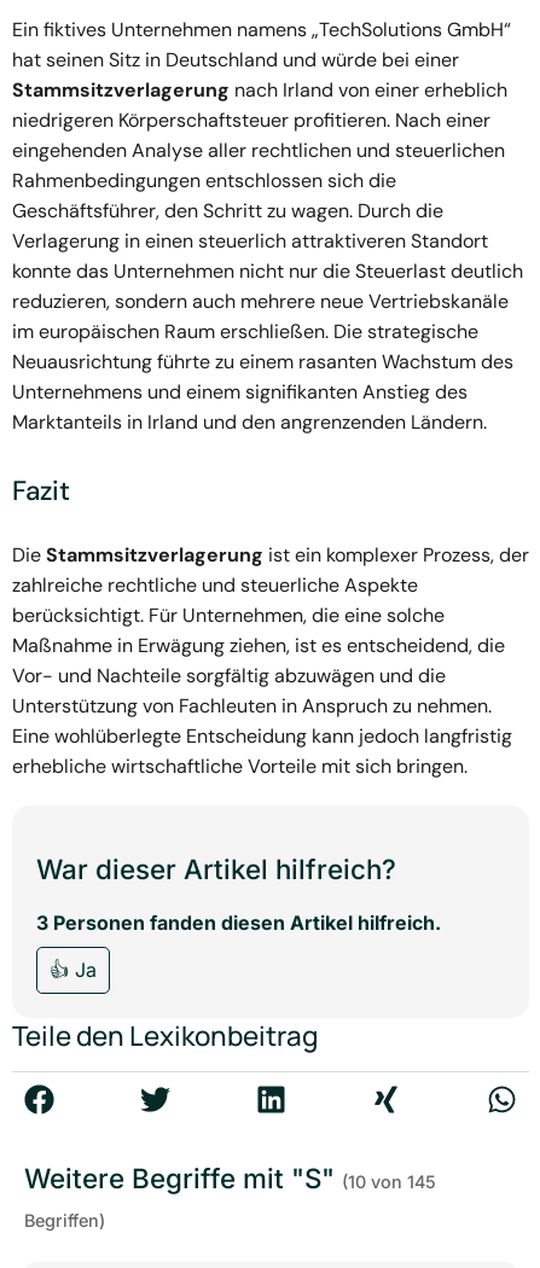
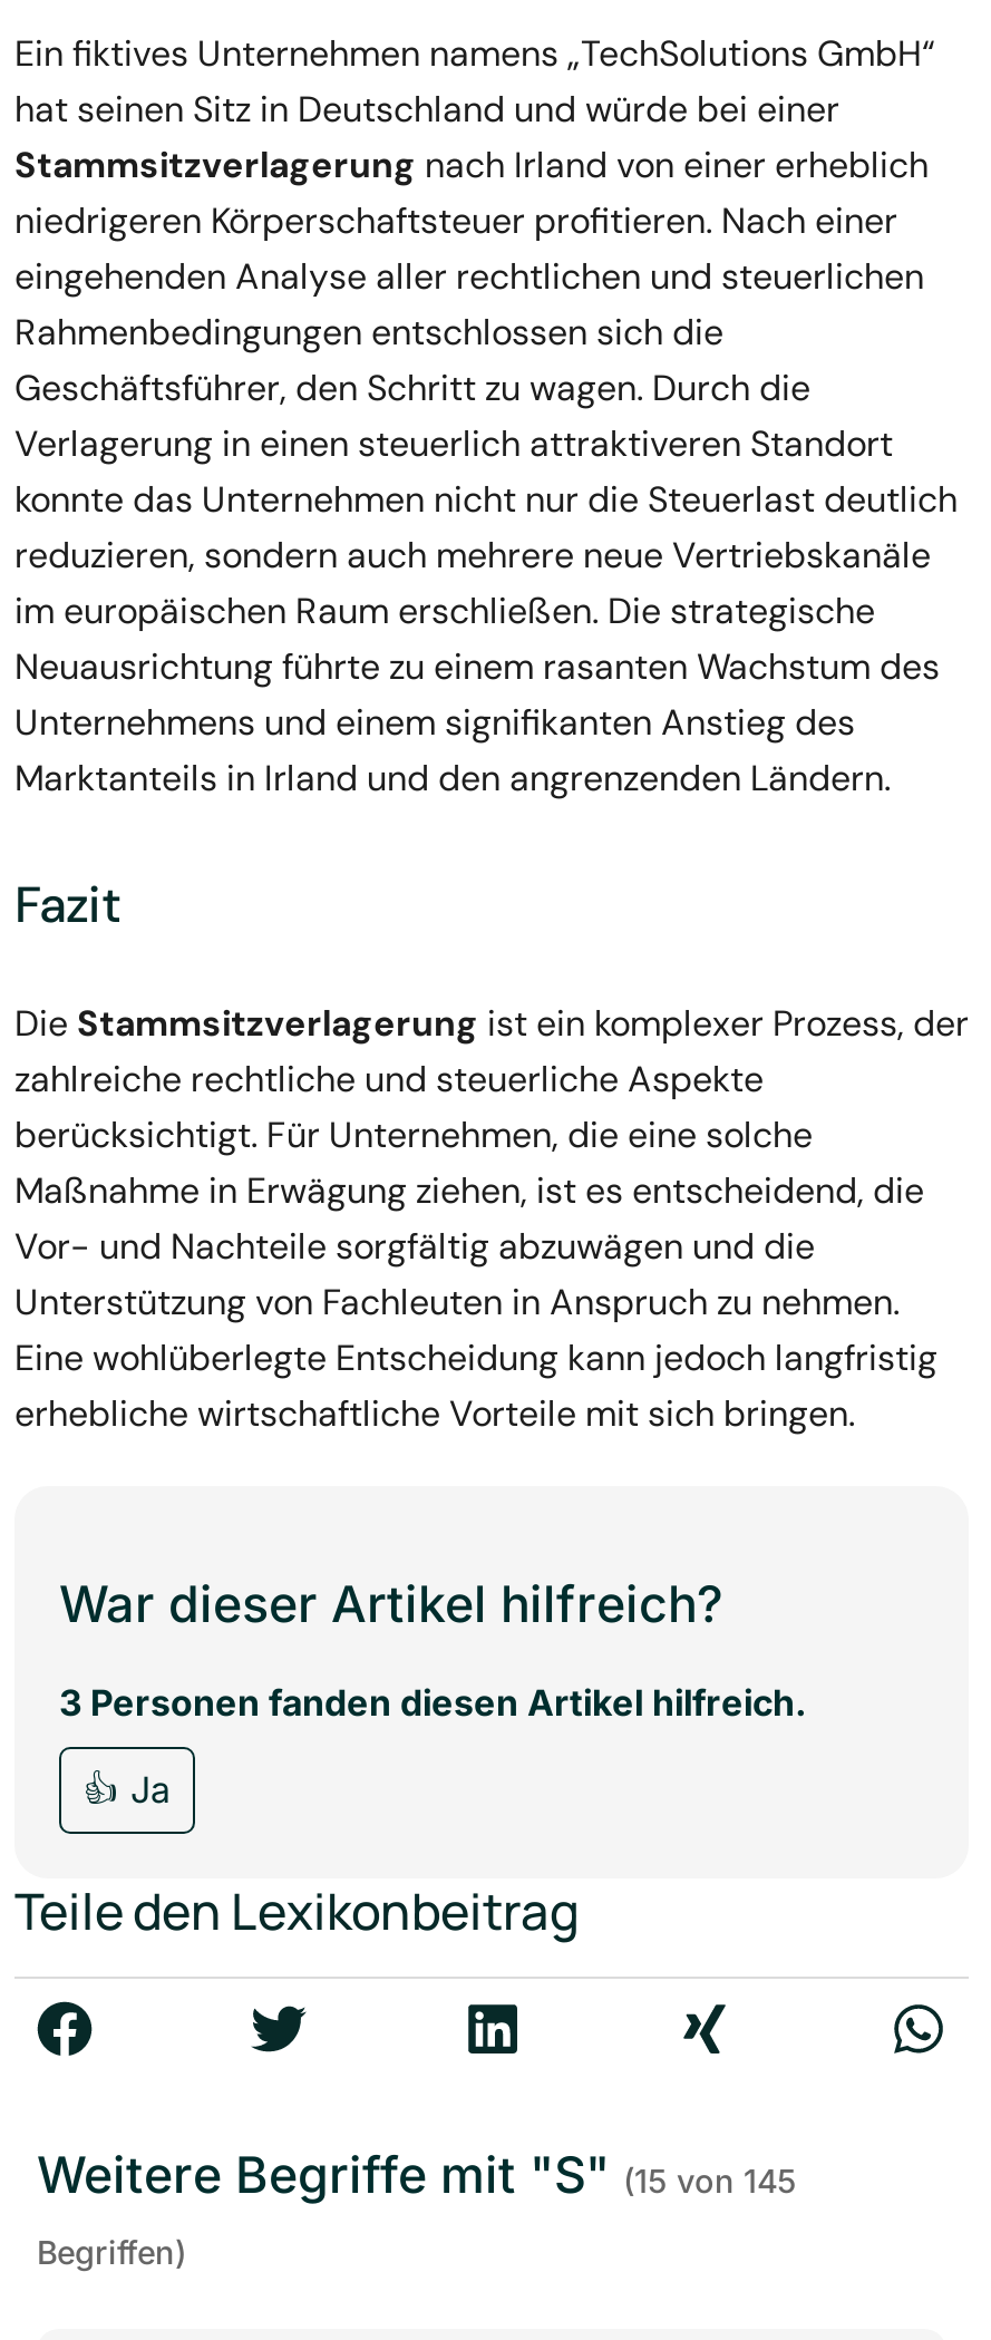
[24,1162,436,1195] Weitere Begriffe mit "S" (10 von 145 -> [37,2144,797,2205] Weitere Begriffe mit "S" (15 von 145

